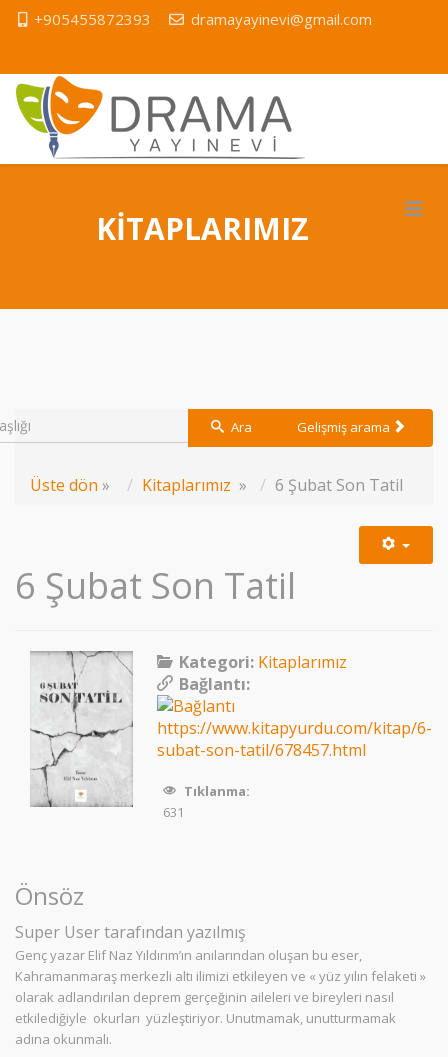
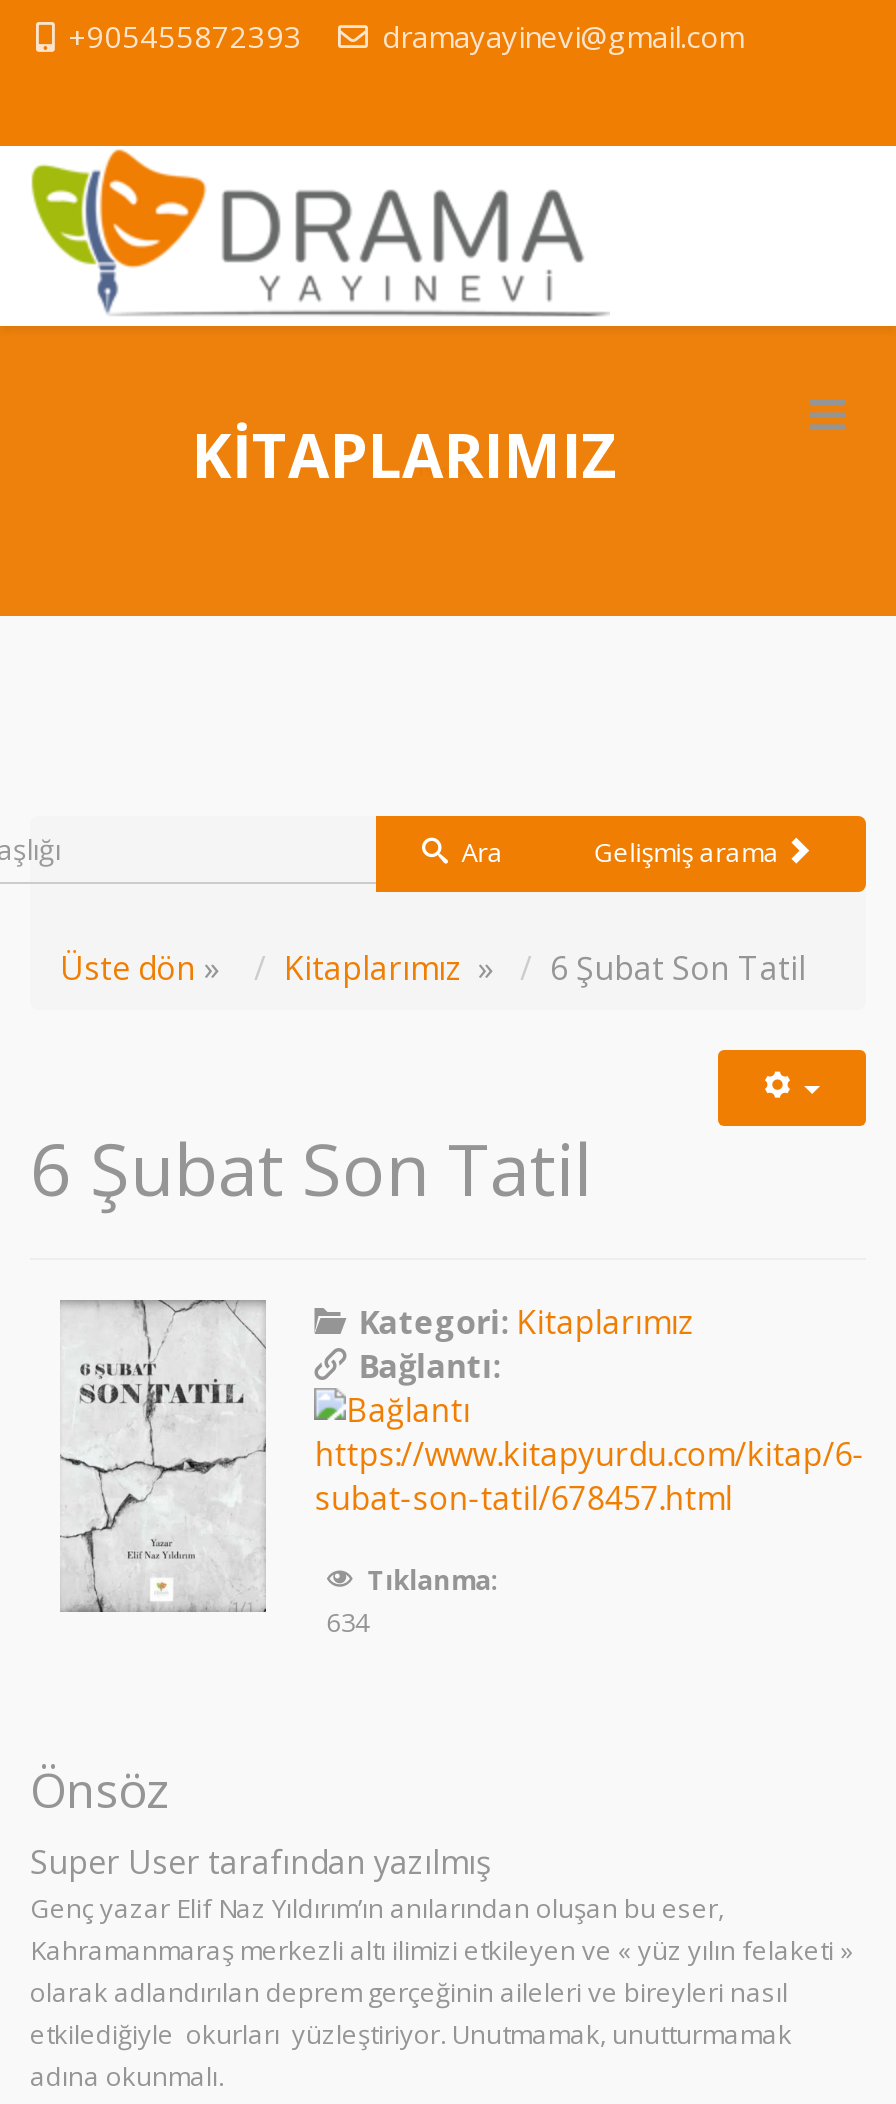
[163,803,184,821] 631 -> [327,1604,369,1640] 634

